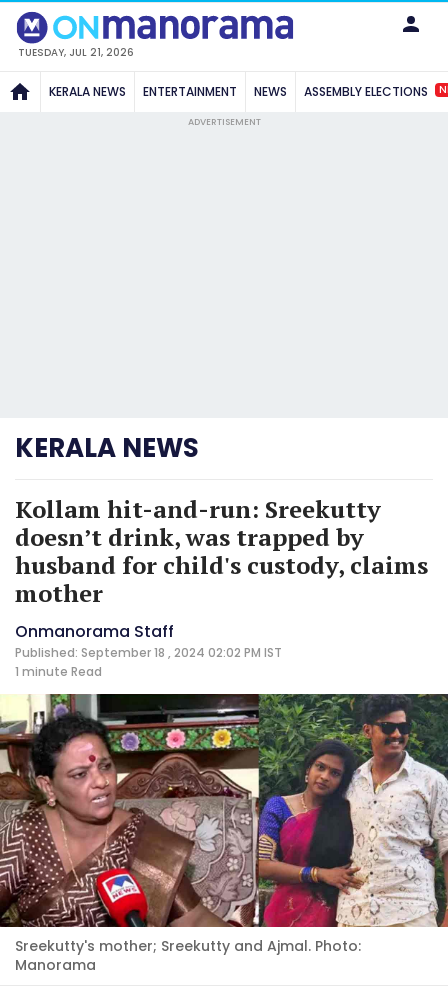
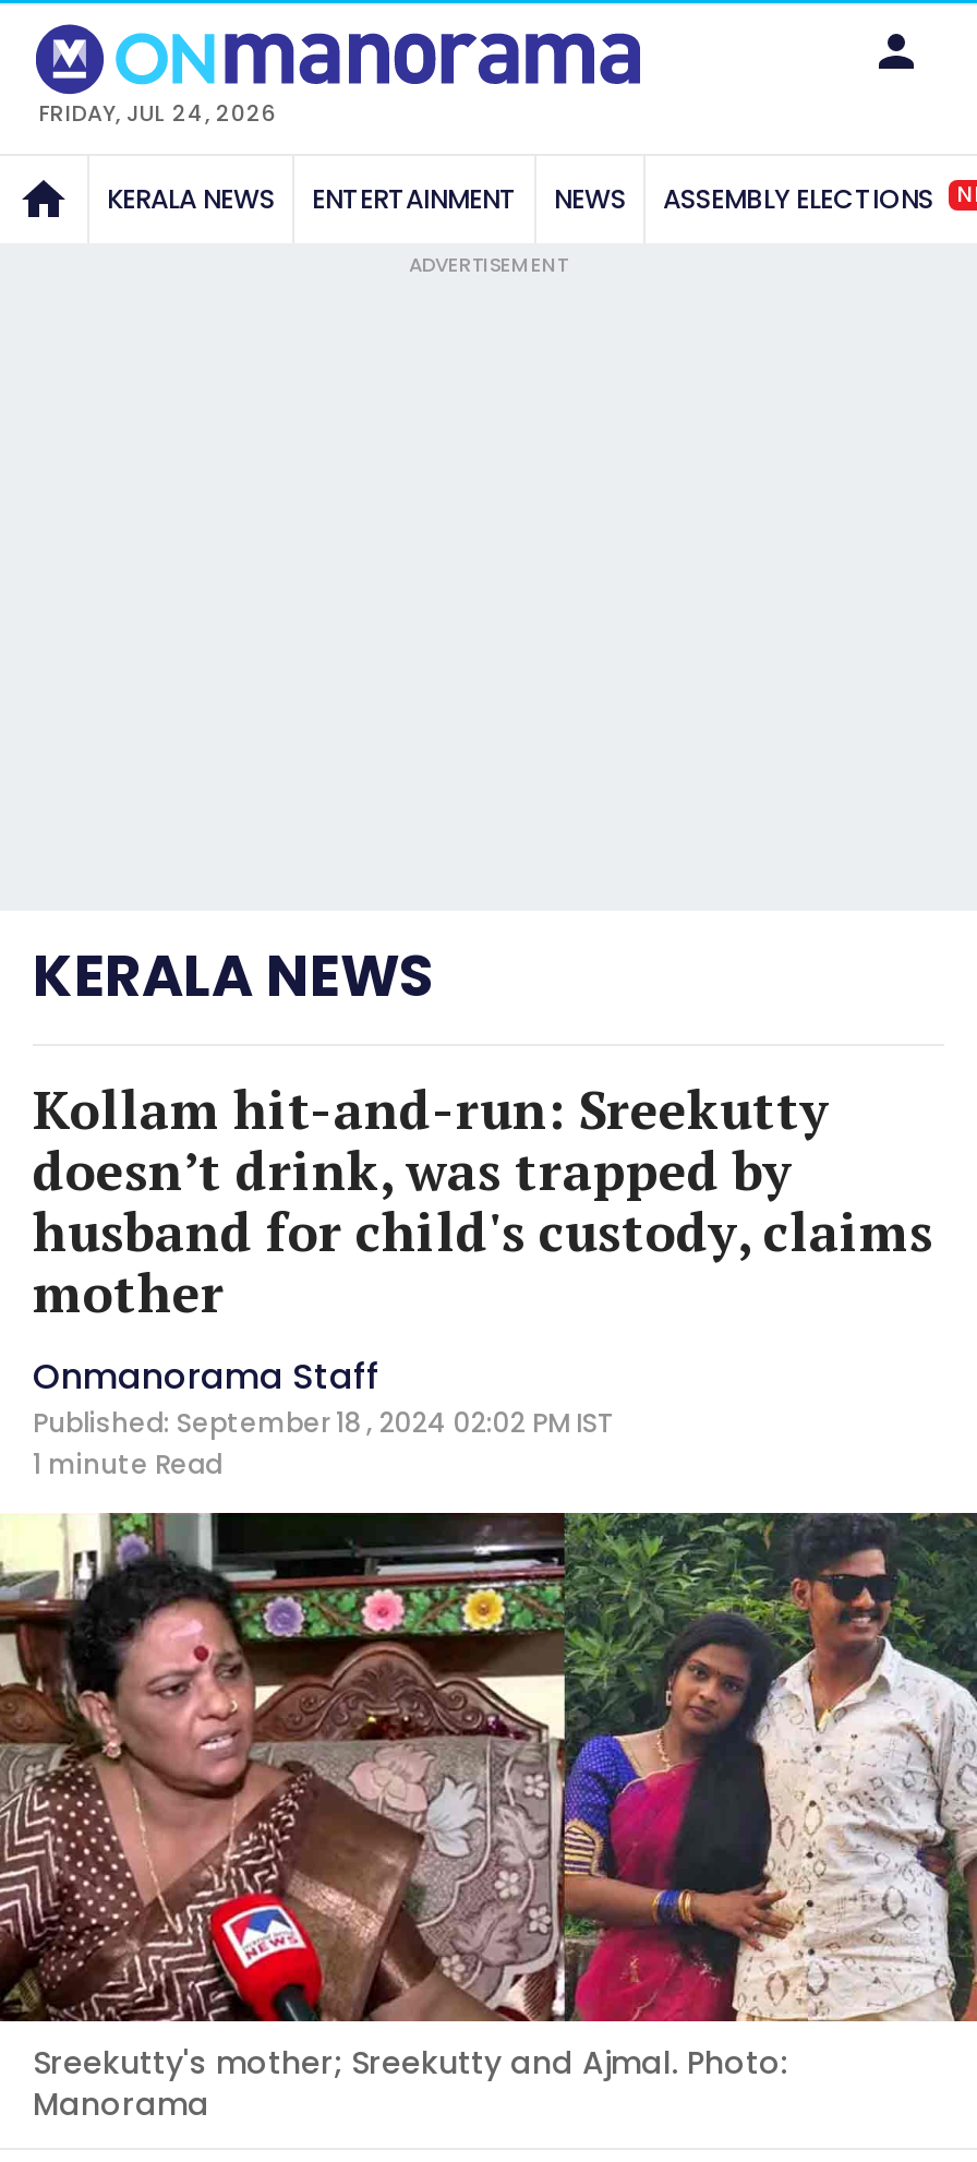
[18,45,134,60] TUESDAY, JUL 21, 2026 -> [39,96,277,129] FRIDAY, JUL 24, 2026

